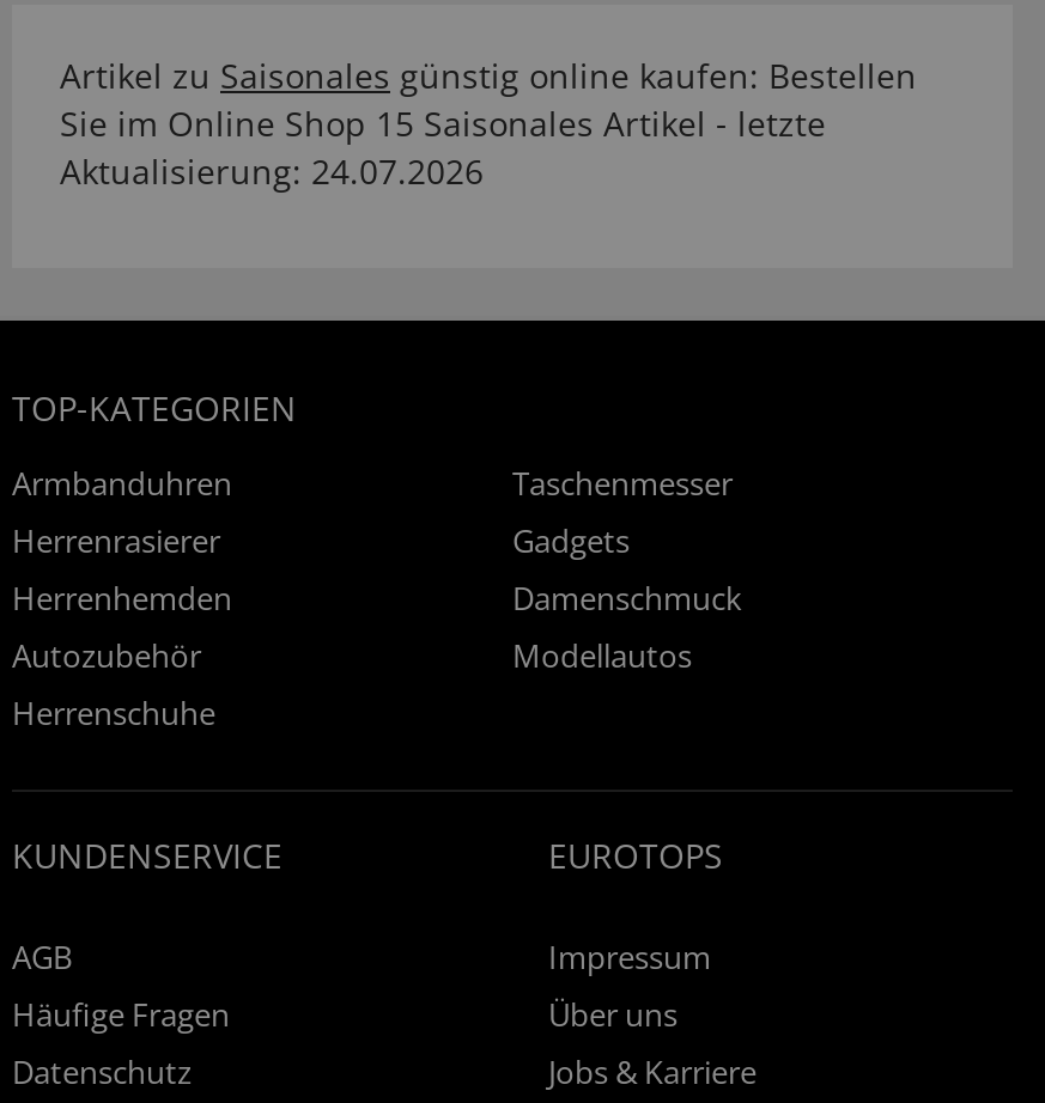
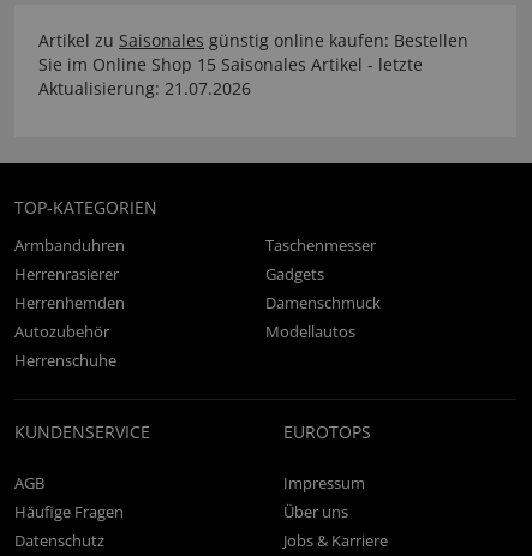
[60,149,484,195] Aktualisierung: 24.07.2026 -> [38,77,251,100] Aktualisierung: 21.07.2026

